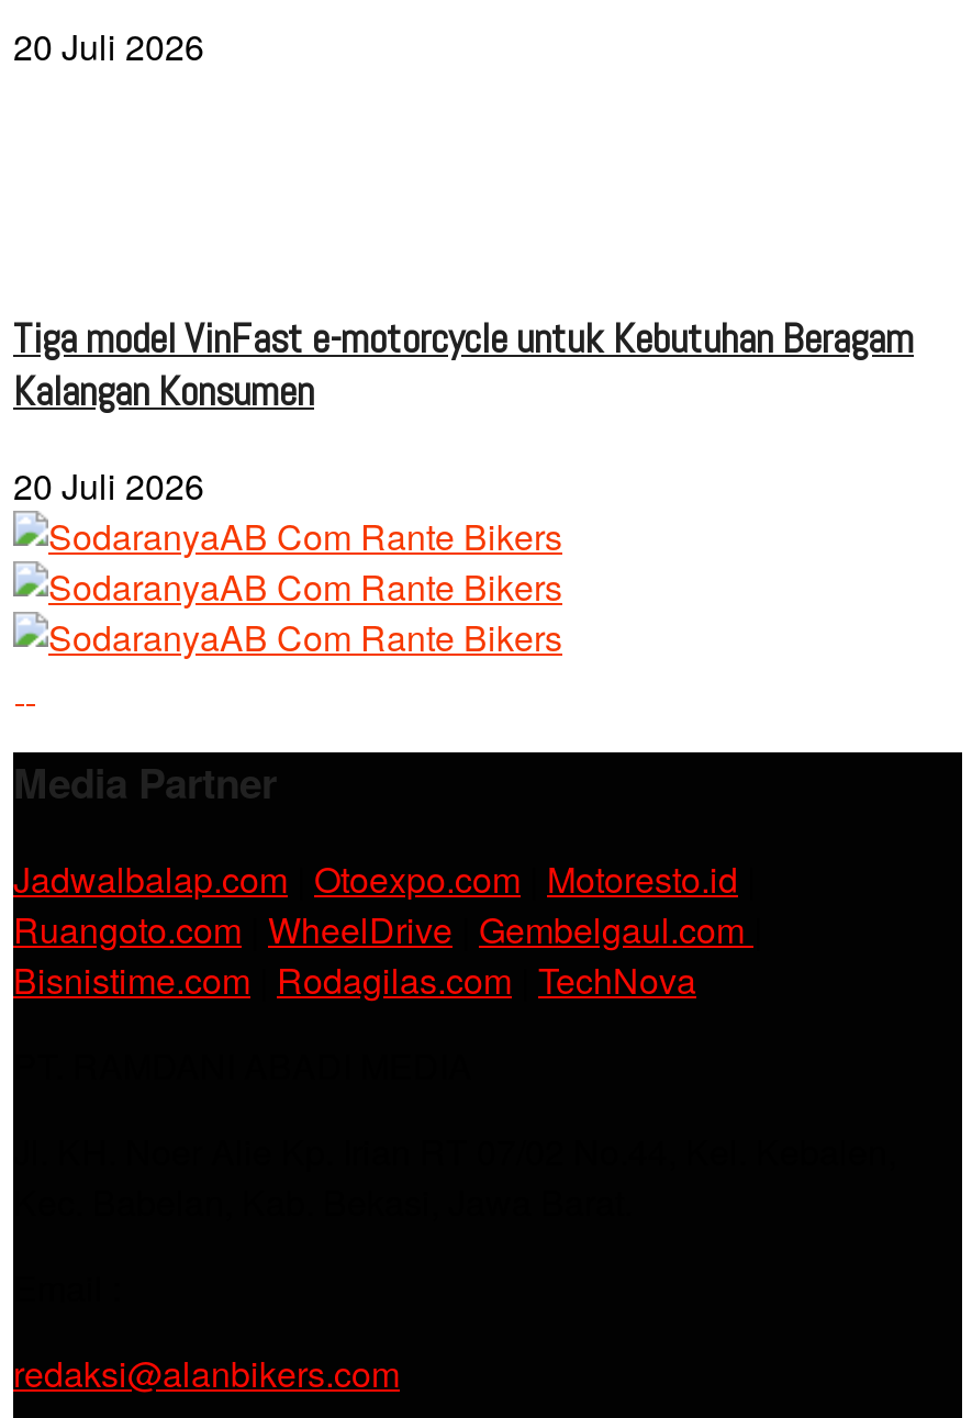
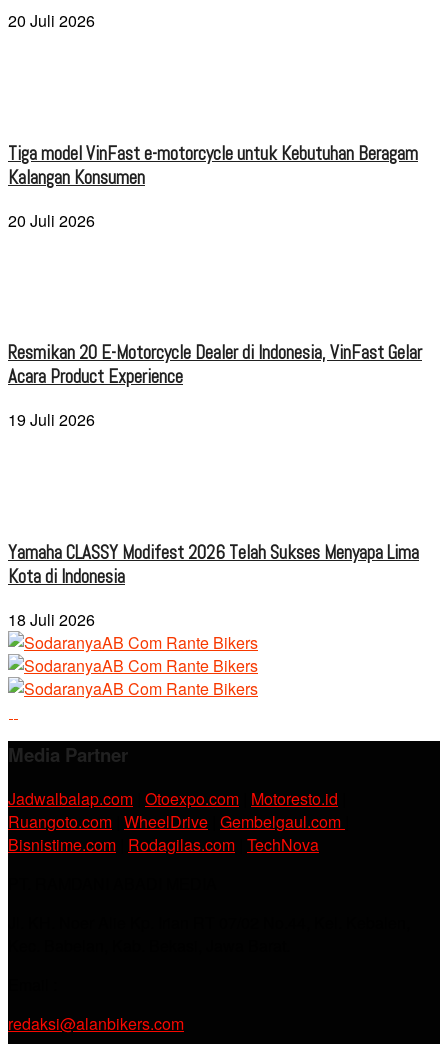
none -> [8,341,422,431] Resmikan 20 E-Motorcycle Dealer di Indonesia, VinFast Gelar | Acara Product Experience | 19 Juli 2026
none -> [8,541,419,631] Yamaha CLASSY Modifest 2026 Telah Sukses Menyapa Lima | Kota di Indonesia | 18 Juli 2026

